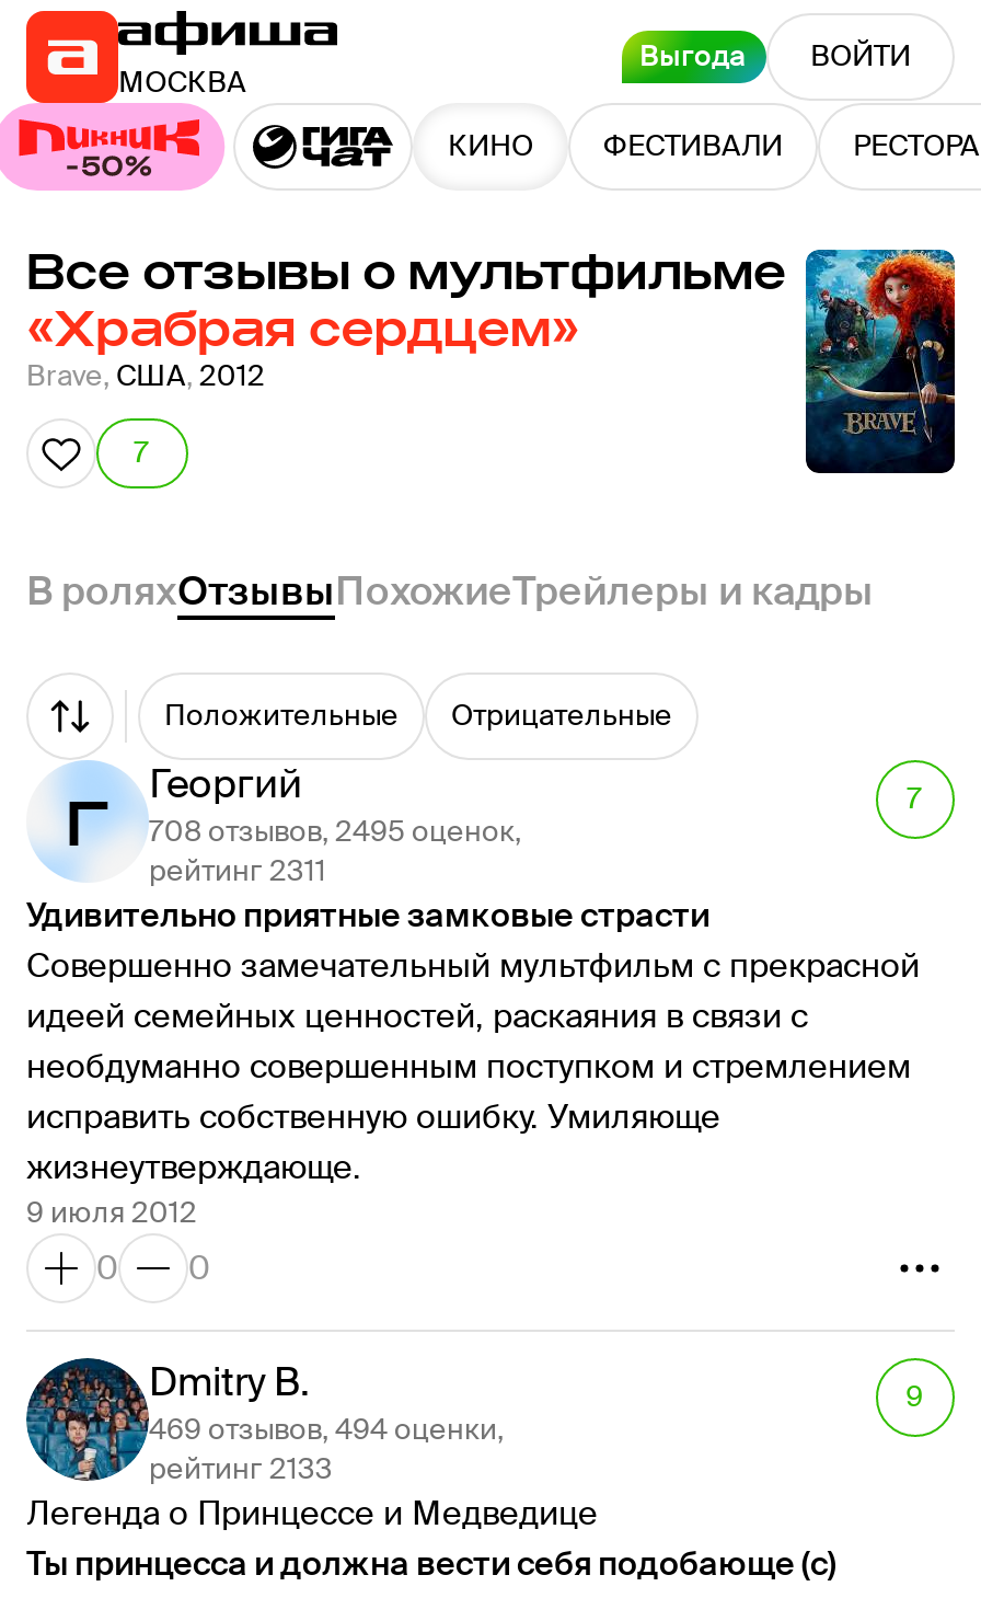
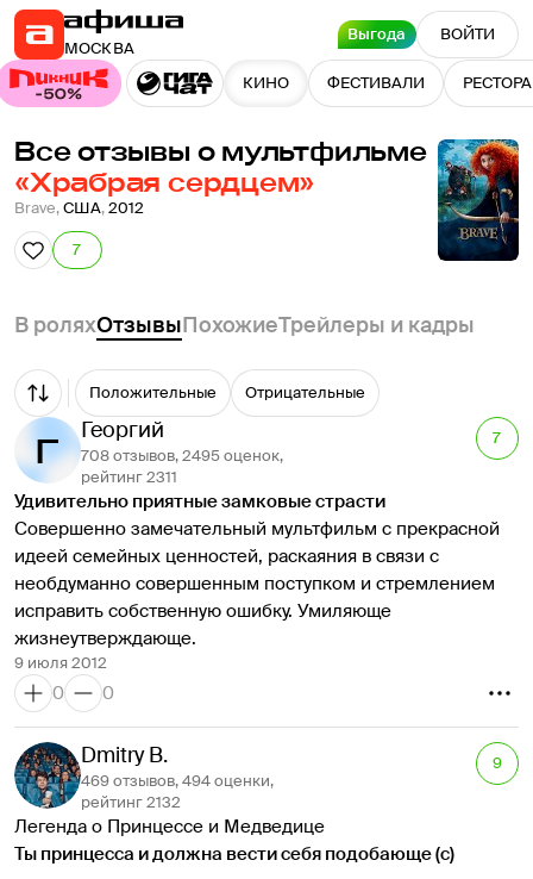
[149,1450,333,1487] рейтинг 2133 -> [81,792,181,812] рейтинг 2132

